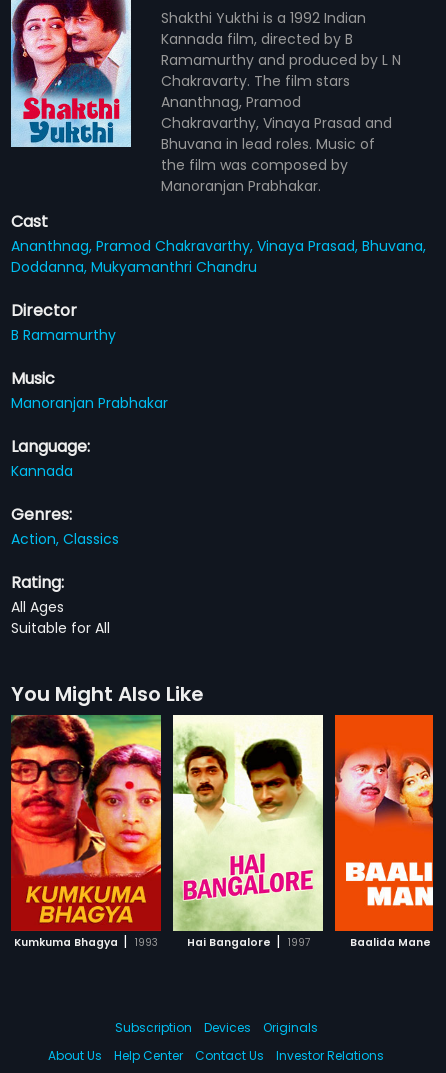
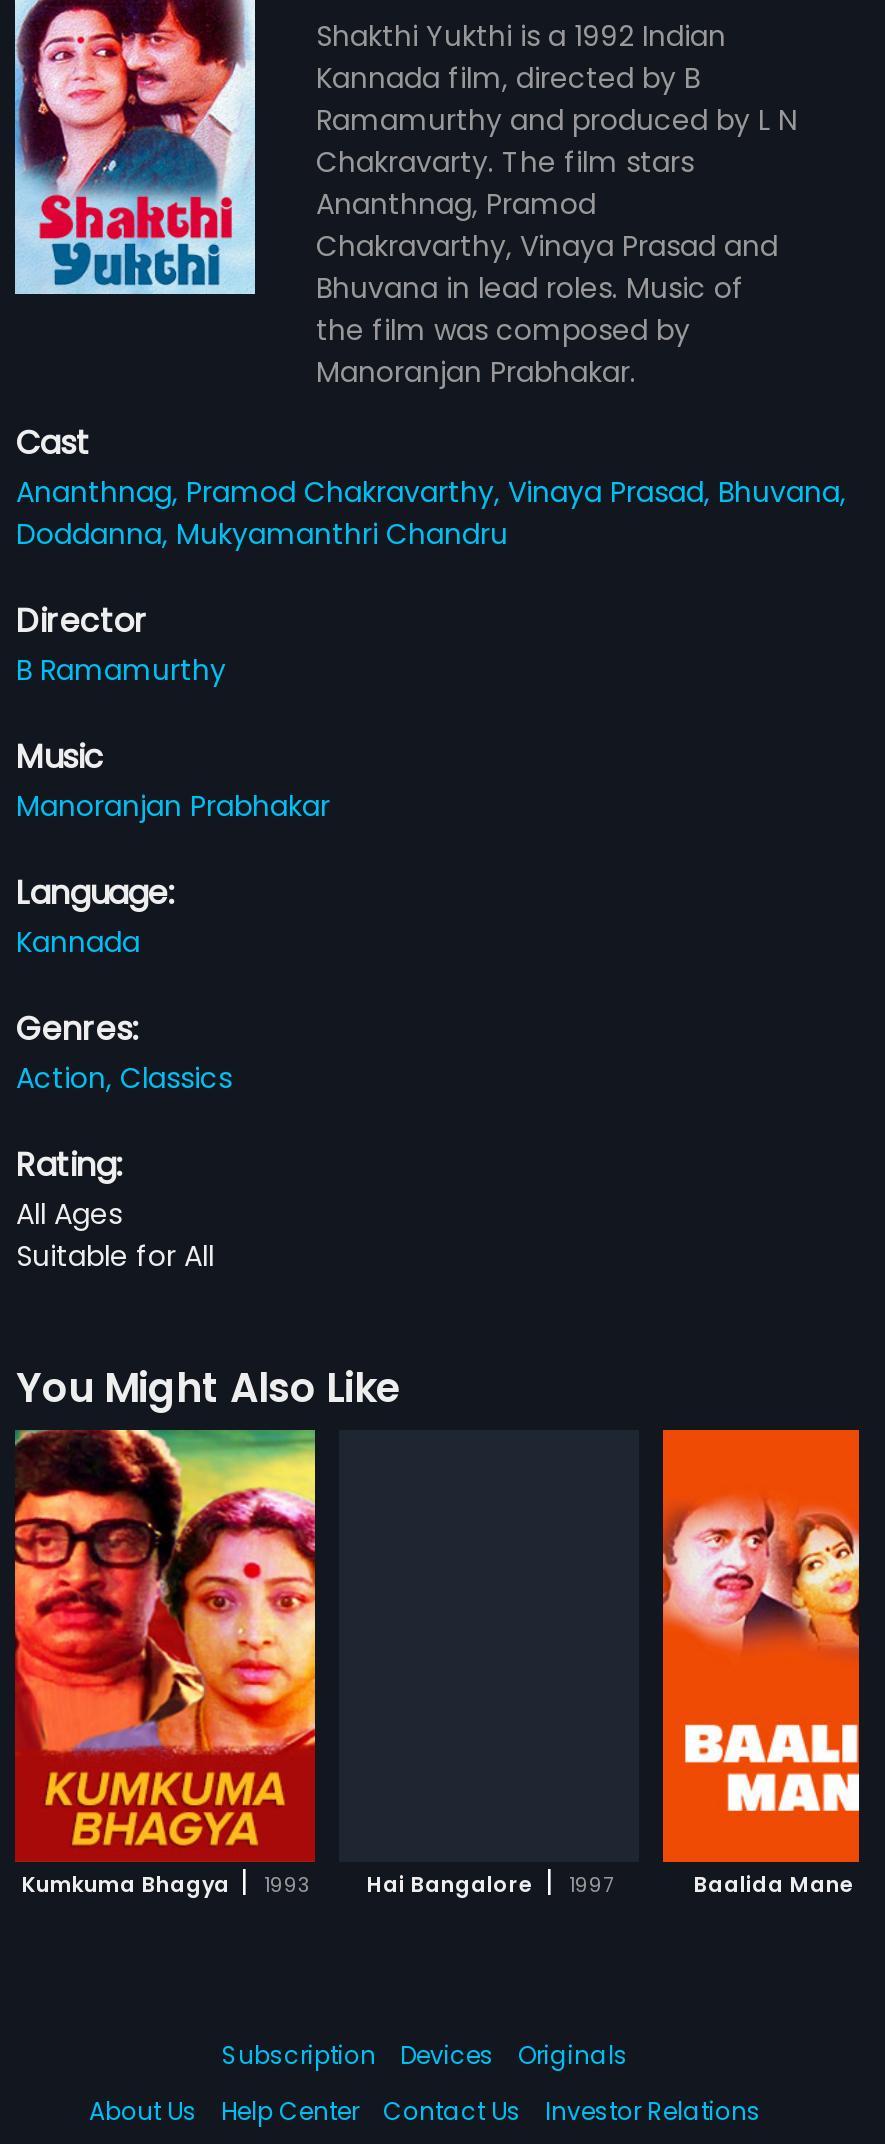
[172,714,324,932] [image] -> none

